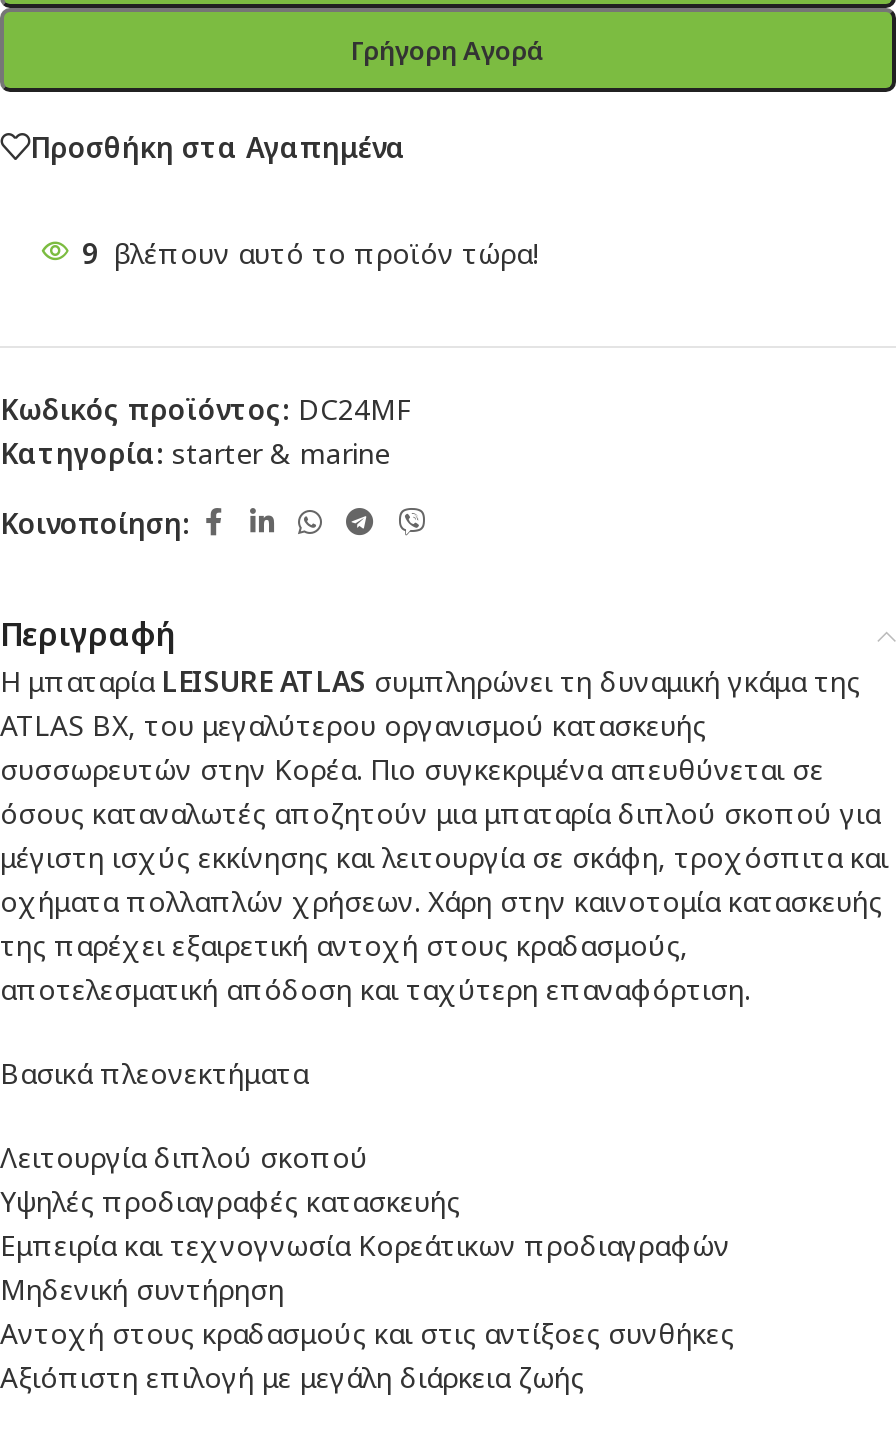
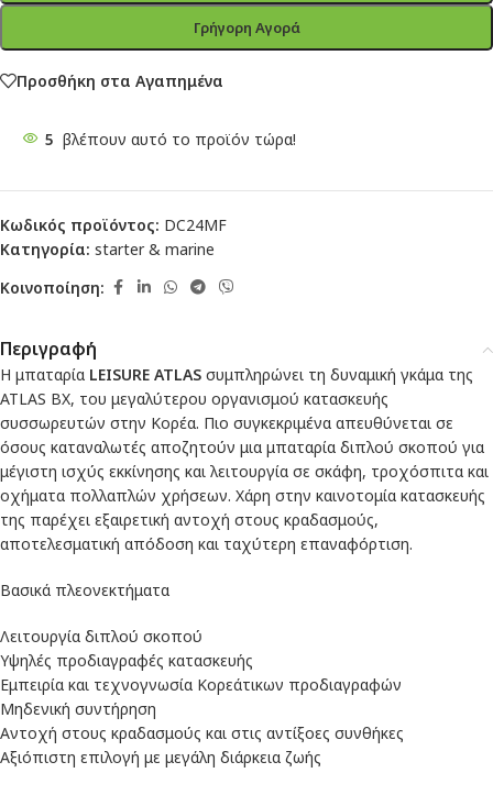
[82,234,538,272] 9 βλέπουν αυτό το προϊόν τώρα! -> [45,129,296,150] 5 βλέπουν αυτό το προϊόν τώρα!

